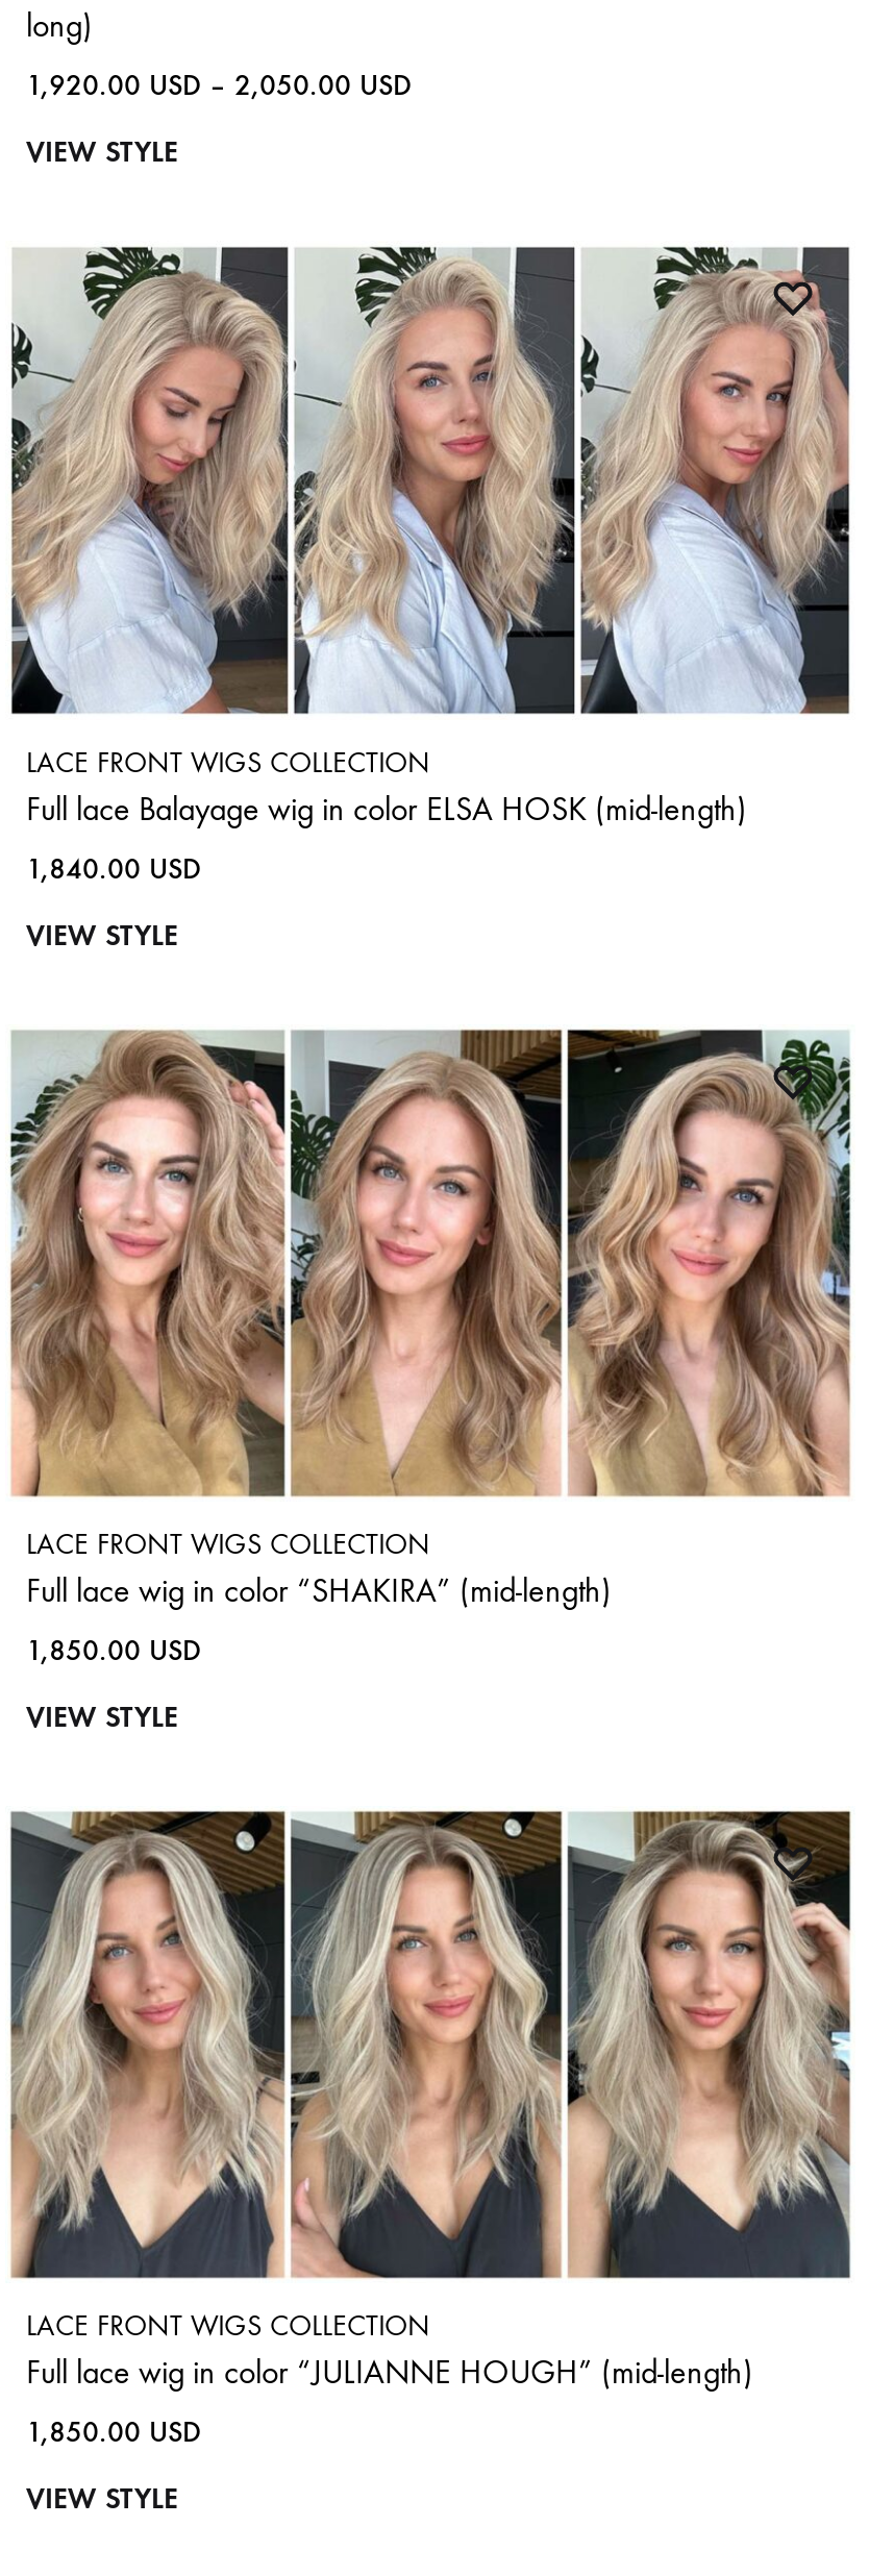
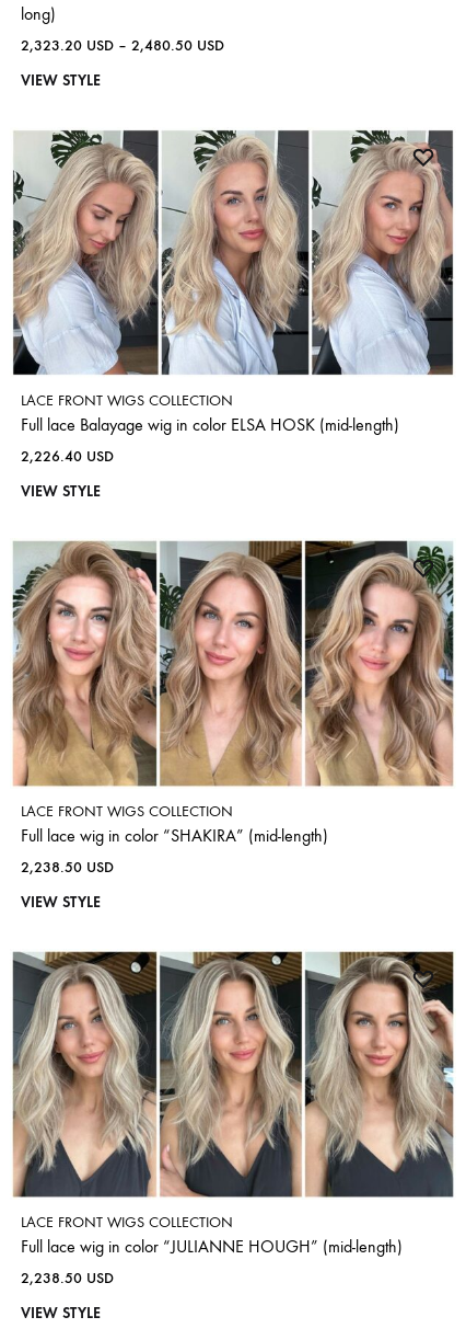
[26,69,412,104] 1,920.00 USD – 2,050.00 USD -> [21,36,224,55] 2,323.20 USD – 2,480.50 USD
[26,851,201,886] 1,840.00 USD -> [21,447,114,466] 2,226.40 USD
[26,1633,201,1668] 1,850.00 USD -> [21,858,114,877] 2,238.50 USD
[26,2415,201,2450] 1,850.00 USD -> [21,1269,114,1288] 2,238.50 USD

